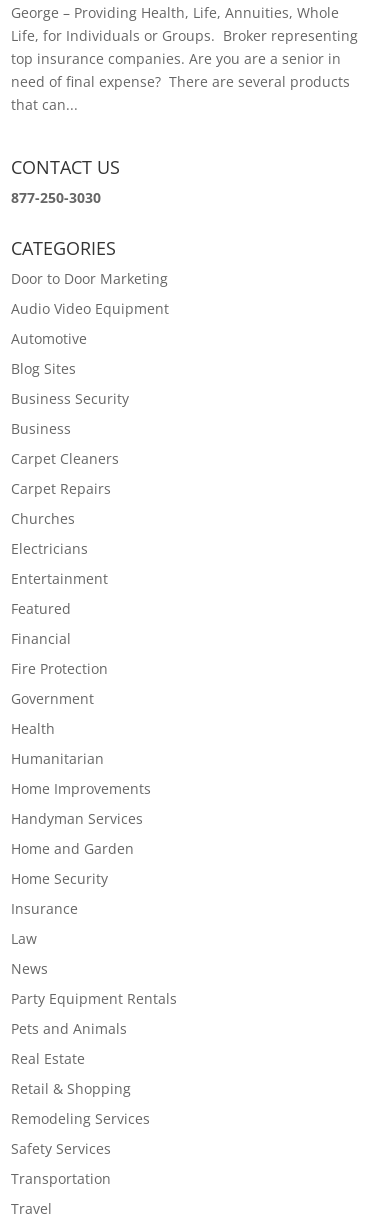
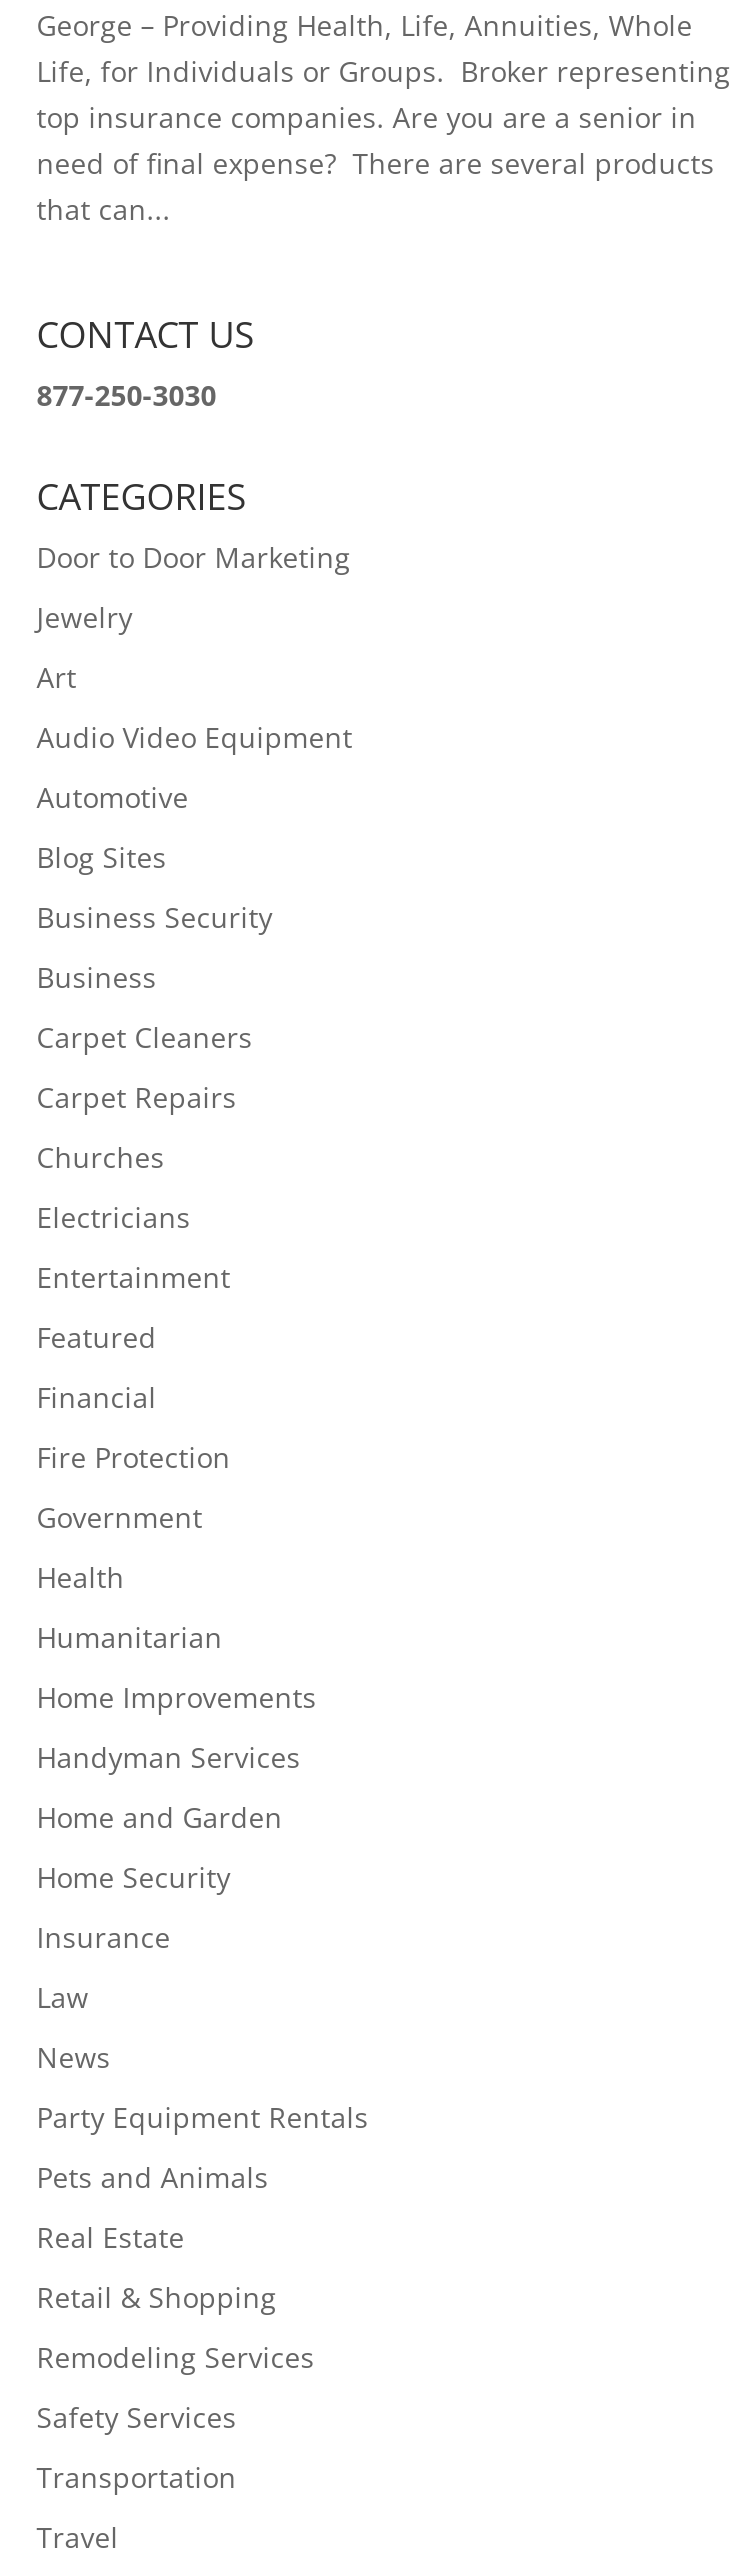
none -> [37,598,133,696] Jewelry | Art

